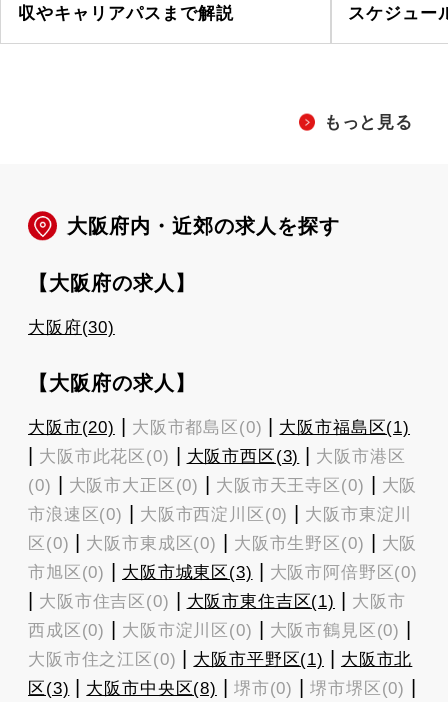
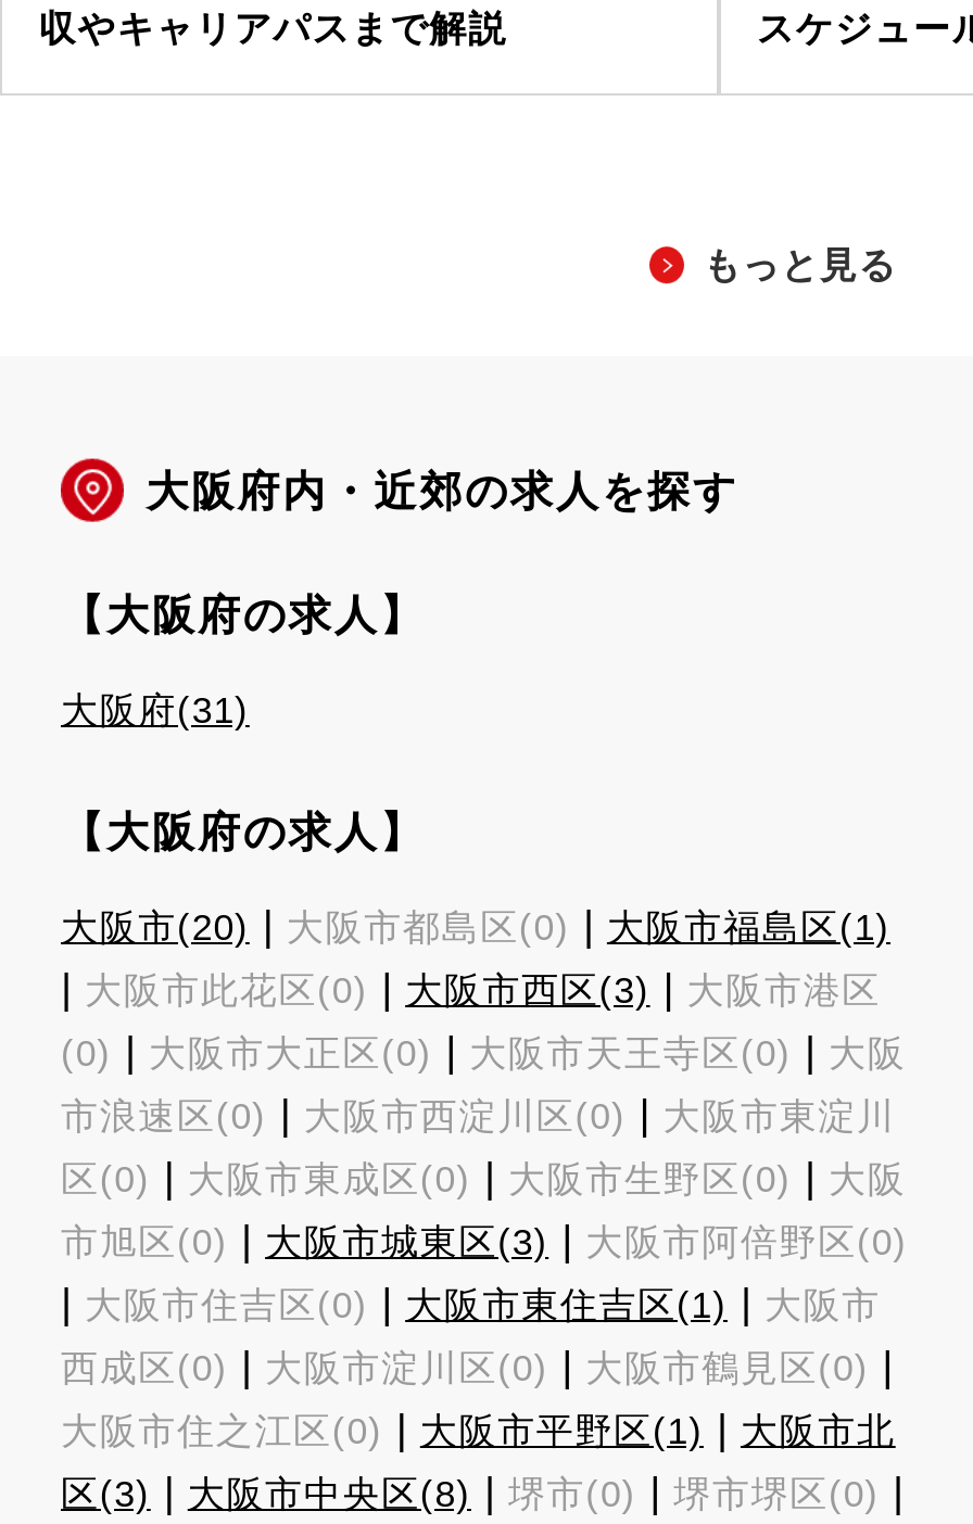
[28,317,115,336] 大阪府(30) -> [61,689,250,731] 大阪府(31)

